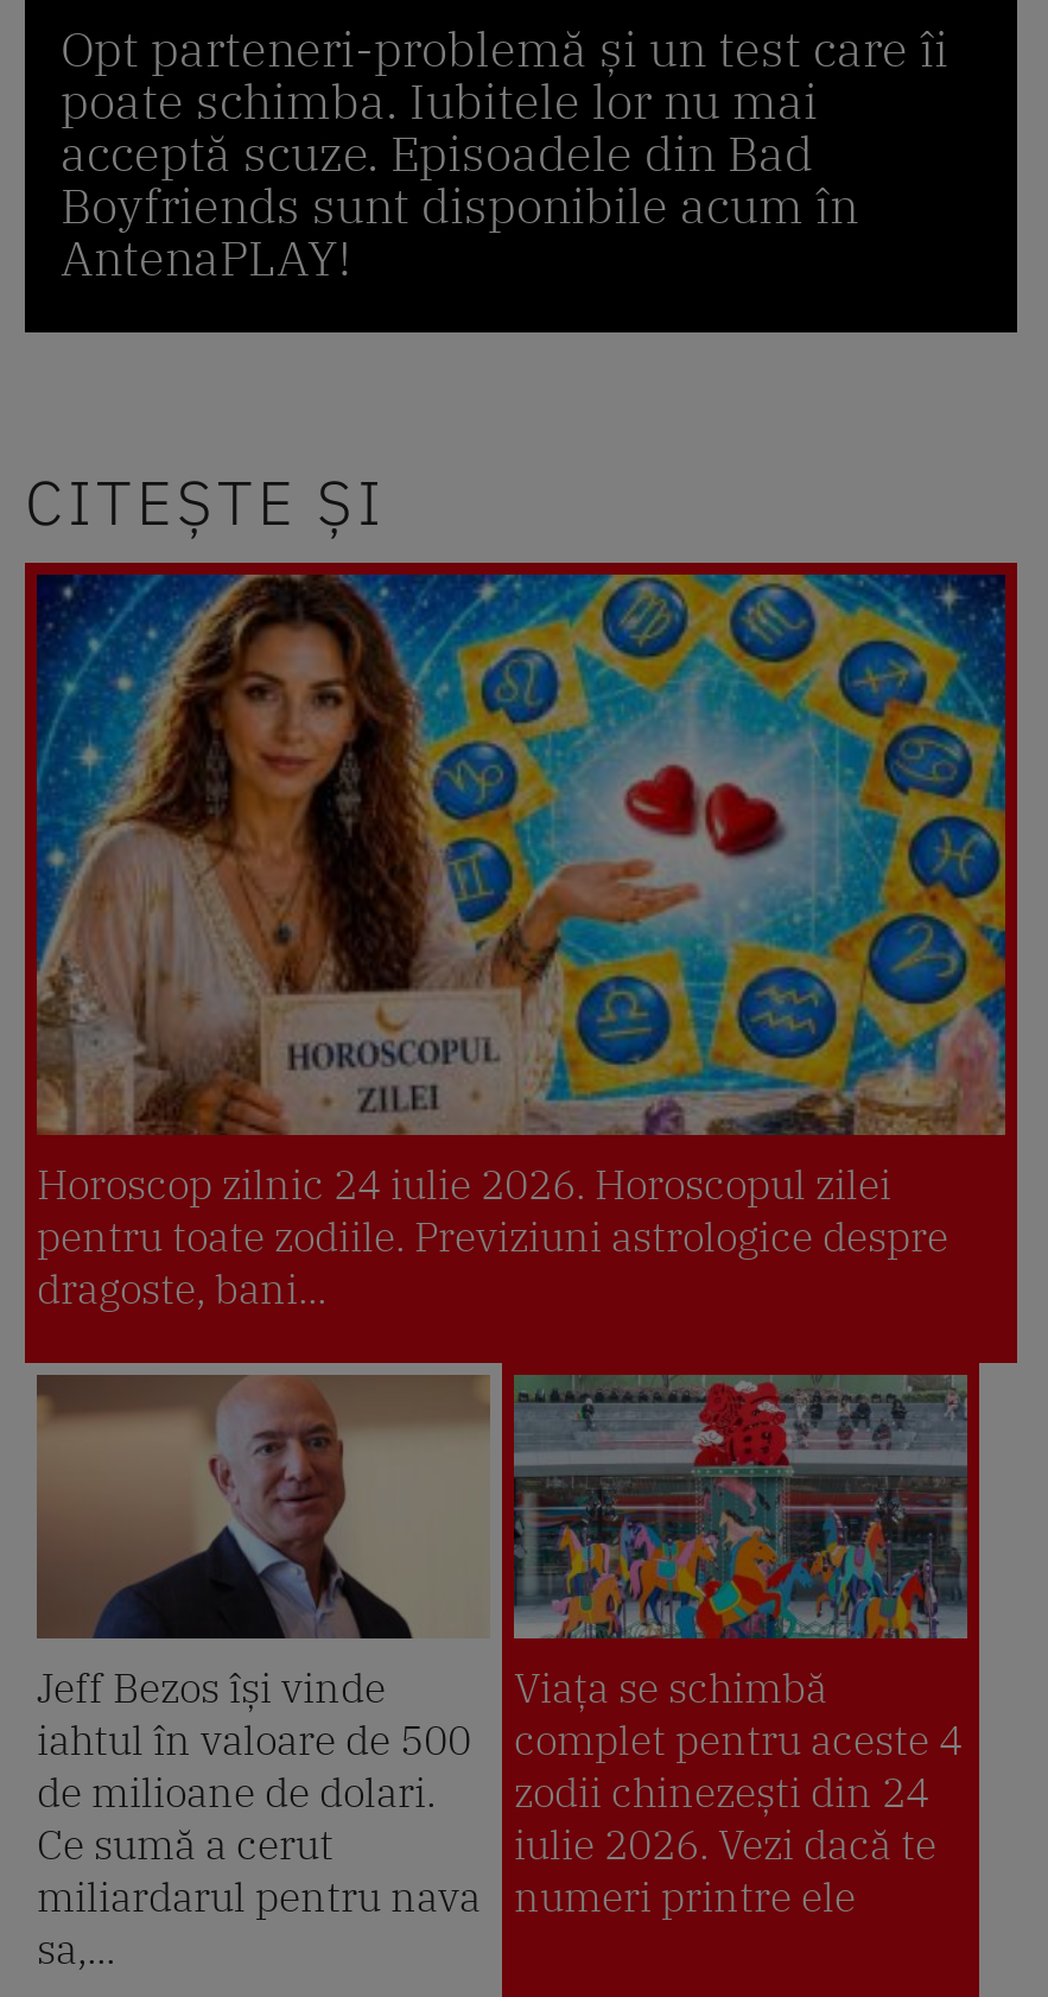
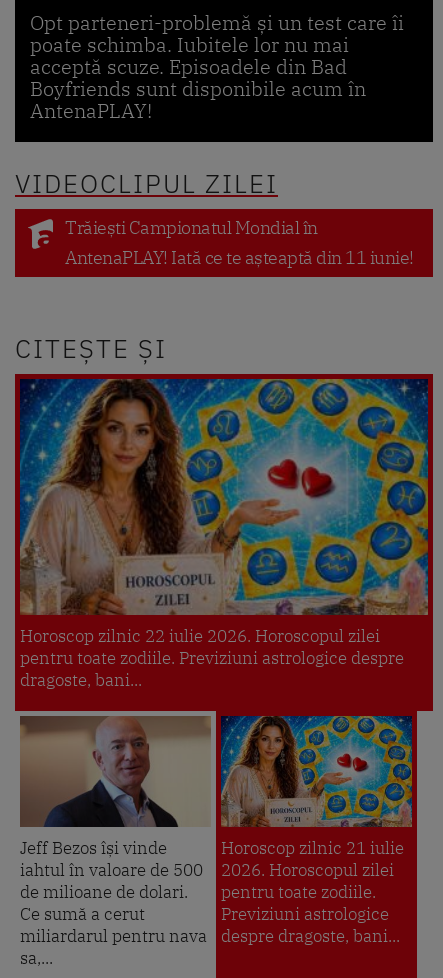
none -> [15,166,413,269] VIDEOCLIPUL ZILEI | Trăiești Campionatul Mondial în | AntenaPLAY! Iată ce te așteaptă din 11 iunie!
[37,1159,891,1212] Horoscop zilnic 24 iulie 2026. Horoscopul zilei -> [20,625,380,647] Horoscop zilnic 22 iulie 2026. Horoscopul zilei
[512,1372,970,1924] [image] | Viața se schimbă | complet pentru aceste 4 | zodii chinezești din 24 | iulie 2026. Vezi dacă te | numeri printre ele -> [220,715,413,947] [image] | Horoscop zilnic 21 iulie | 2026. Horoscopul zilei | pentru toate zodiile. | Previziuni astrologice | despre dragoste, bani...

